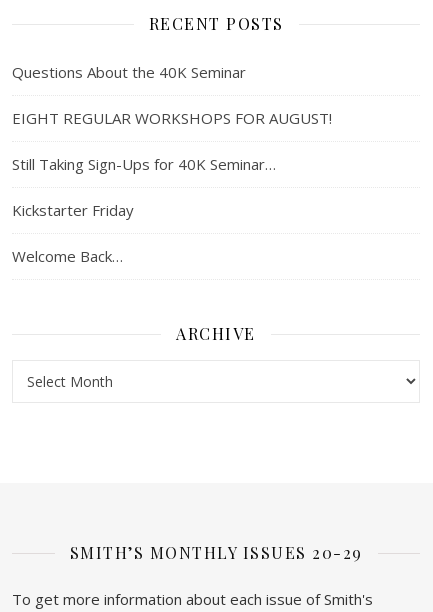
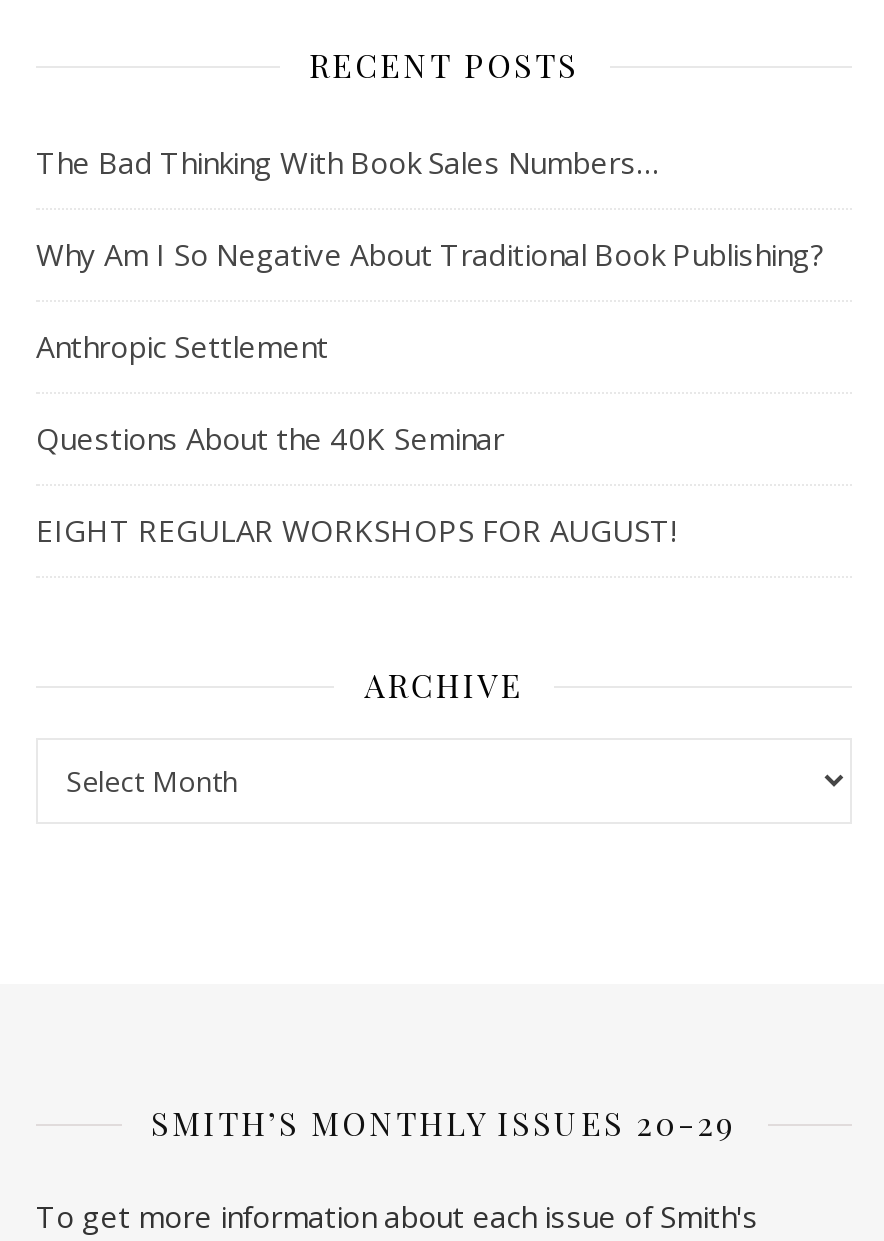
none -> [36,142,824,366] The Bad Thinking With Book Sales Numbers… | Why Am I So Negative About Traditional Book Publishing? | Anthropic Settlement
moved [12,62,332,128] -> [36,418,676,550]: Questions About the 40K Seminar | EIGHT REGULAR WORKSHOPS FOR AUGUST!
[12,154,276,266] Still Taking Sign-Ups for 40K Seminar… | Kickstarter Friday | Welcome Back… -> none

